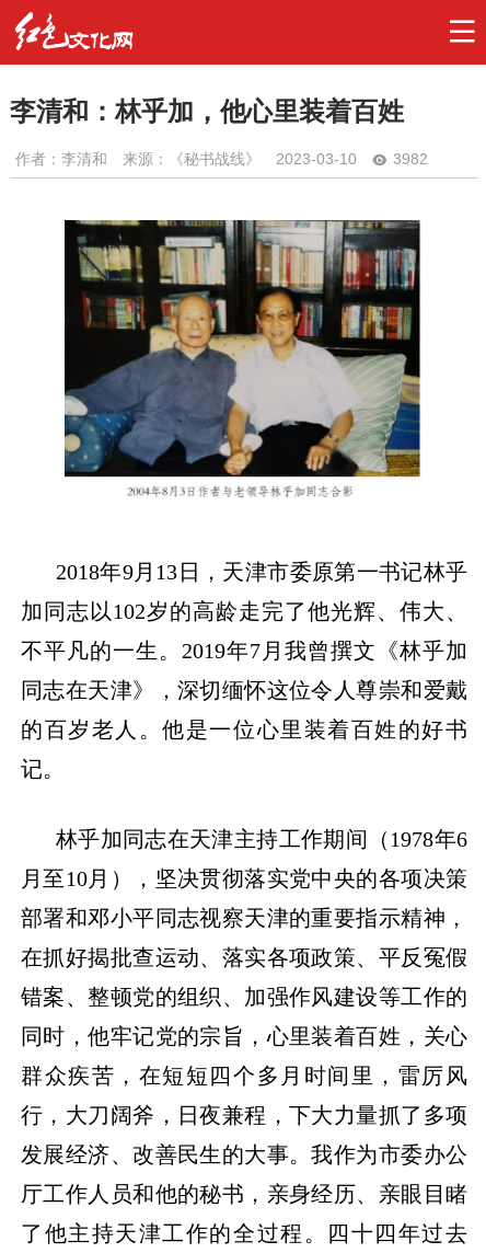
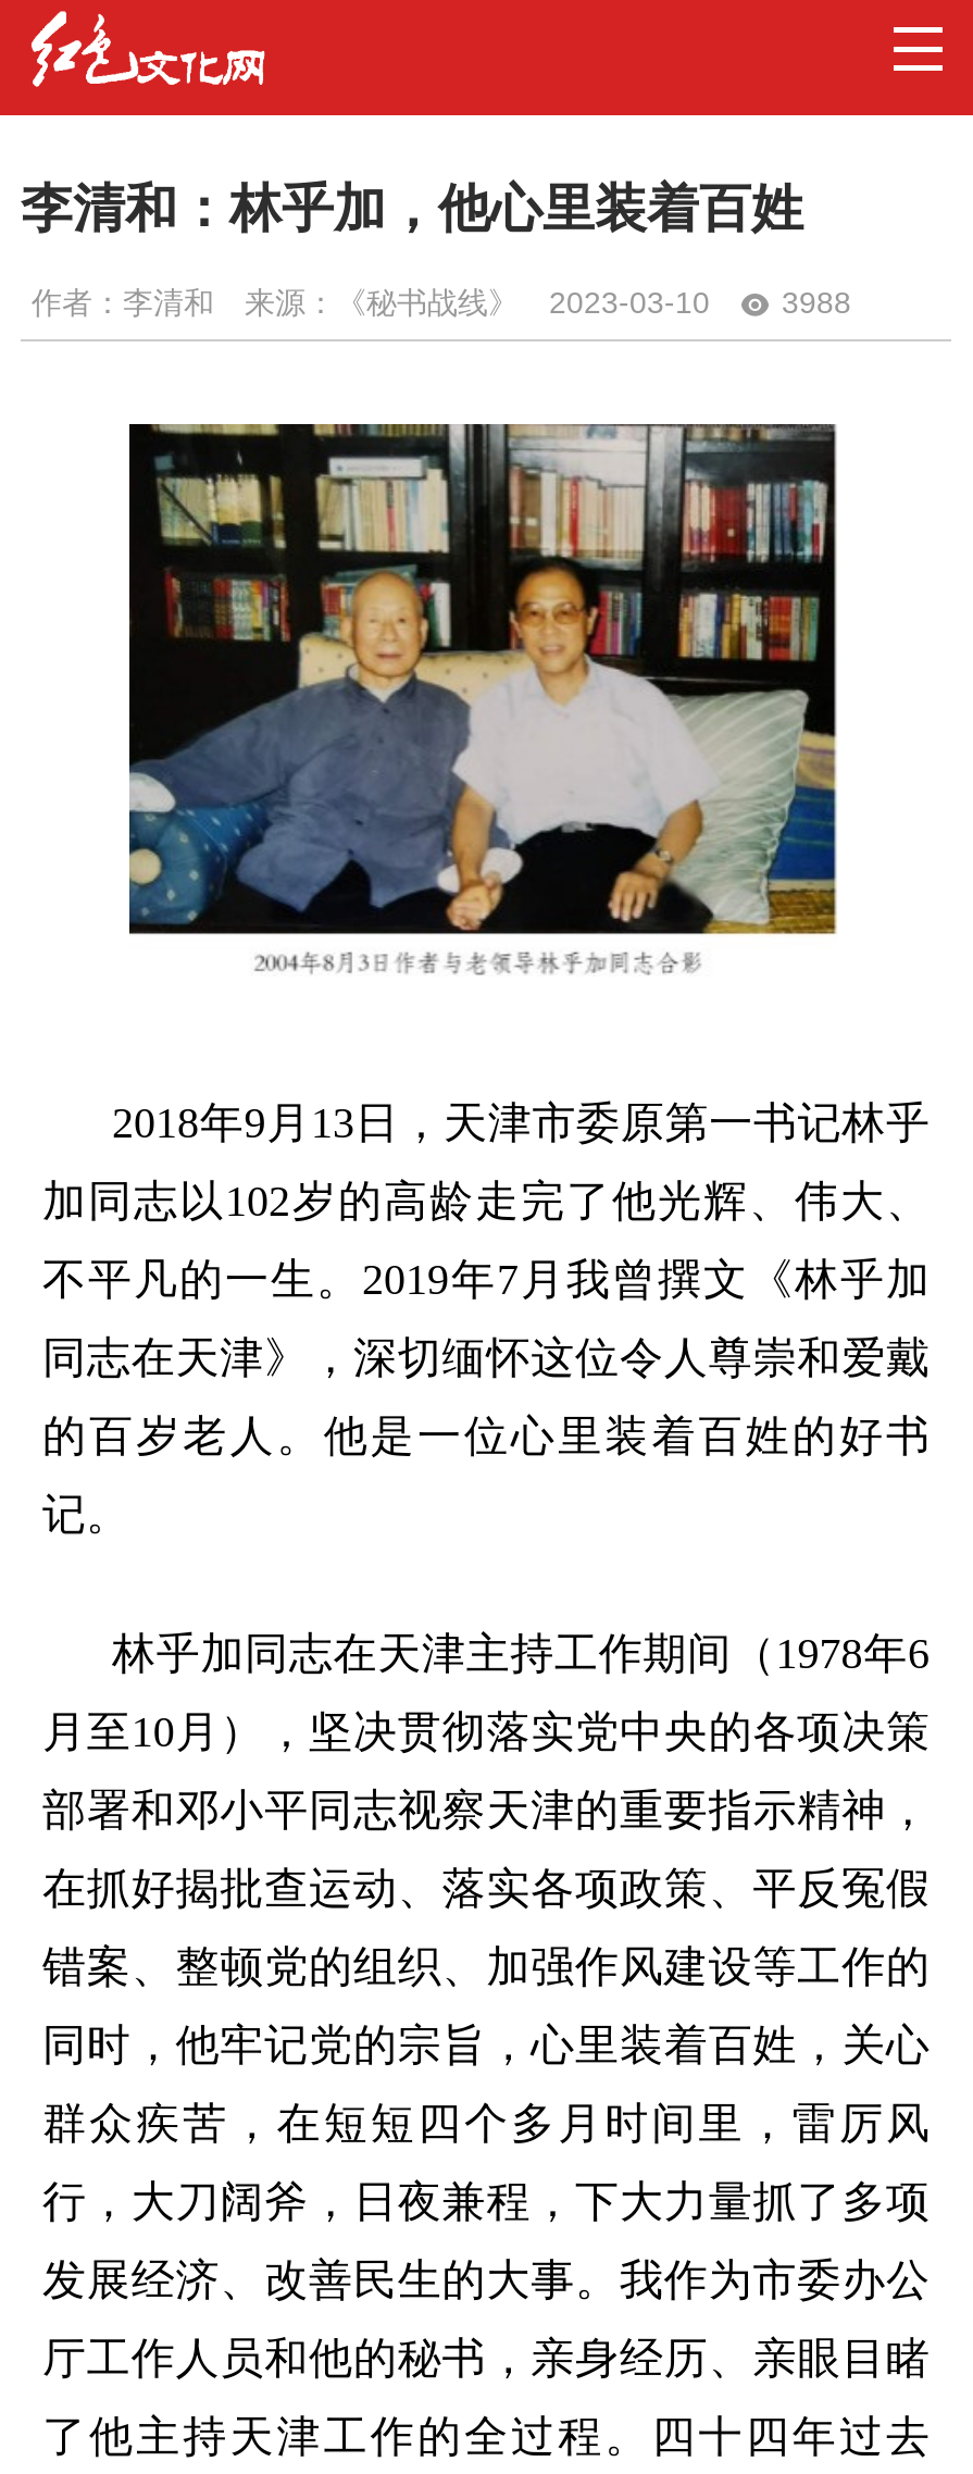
[393,150,428,168] 3982 -> [782,285,851,320] 3988

